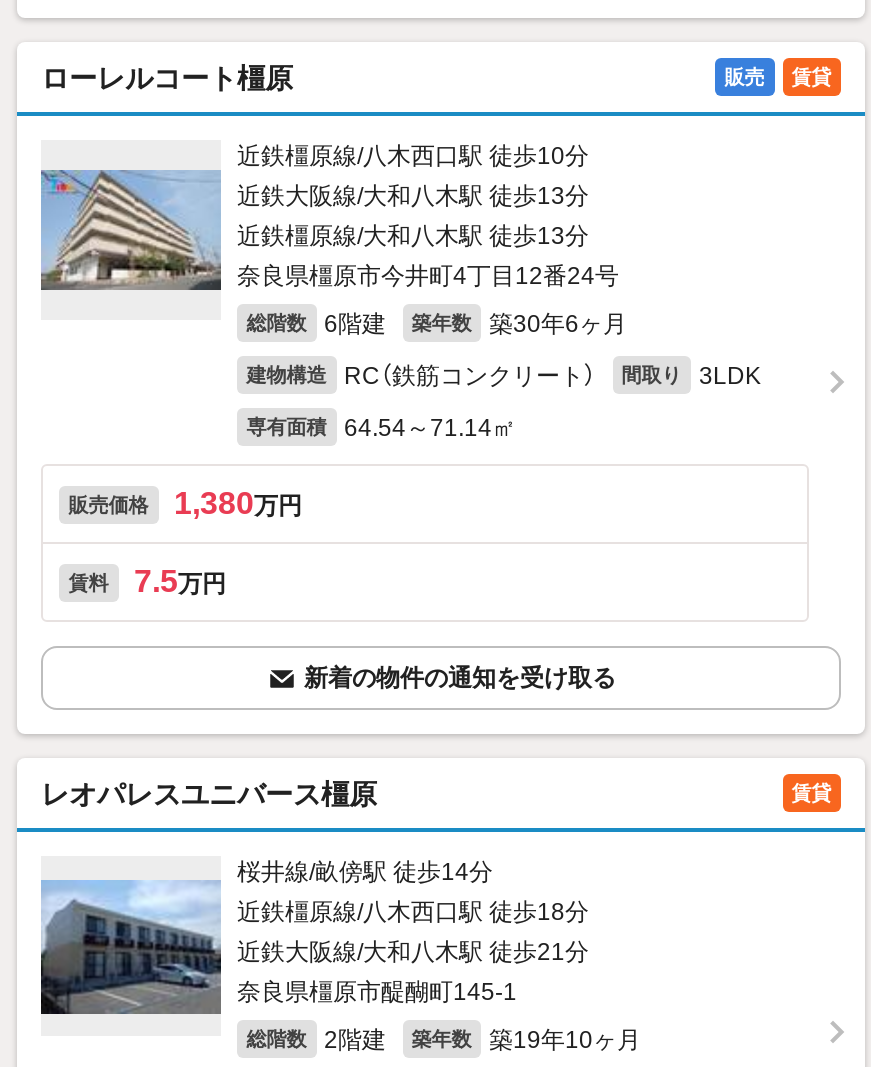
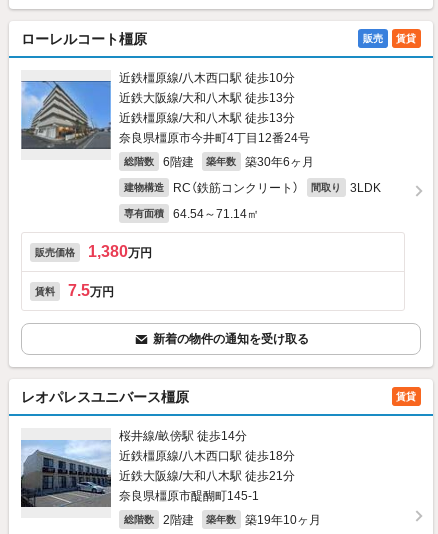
[41,162,223,298] [image] -> [21,80,112,150] [image]

